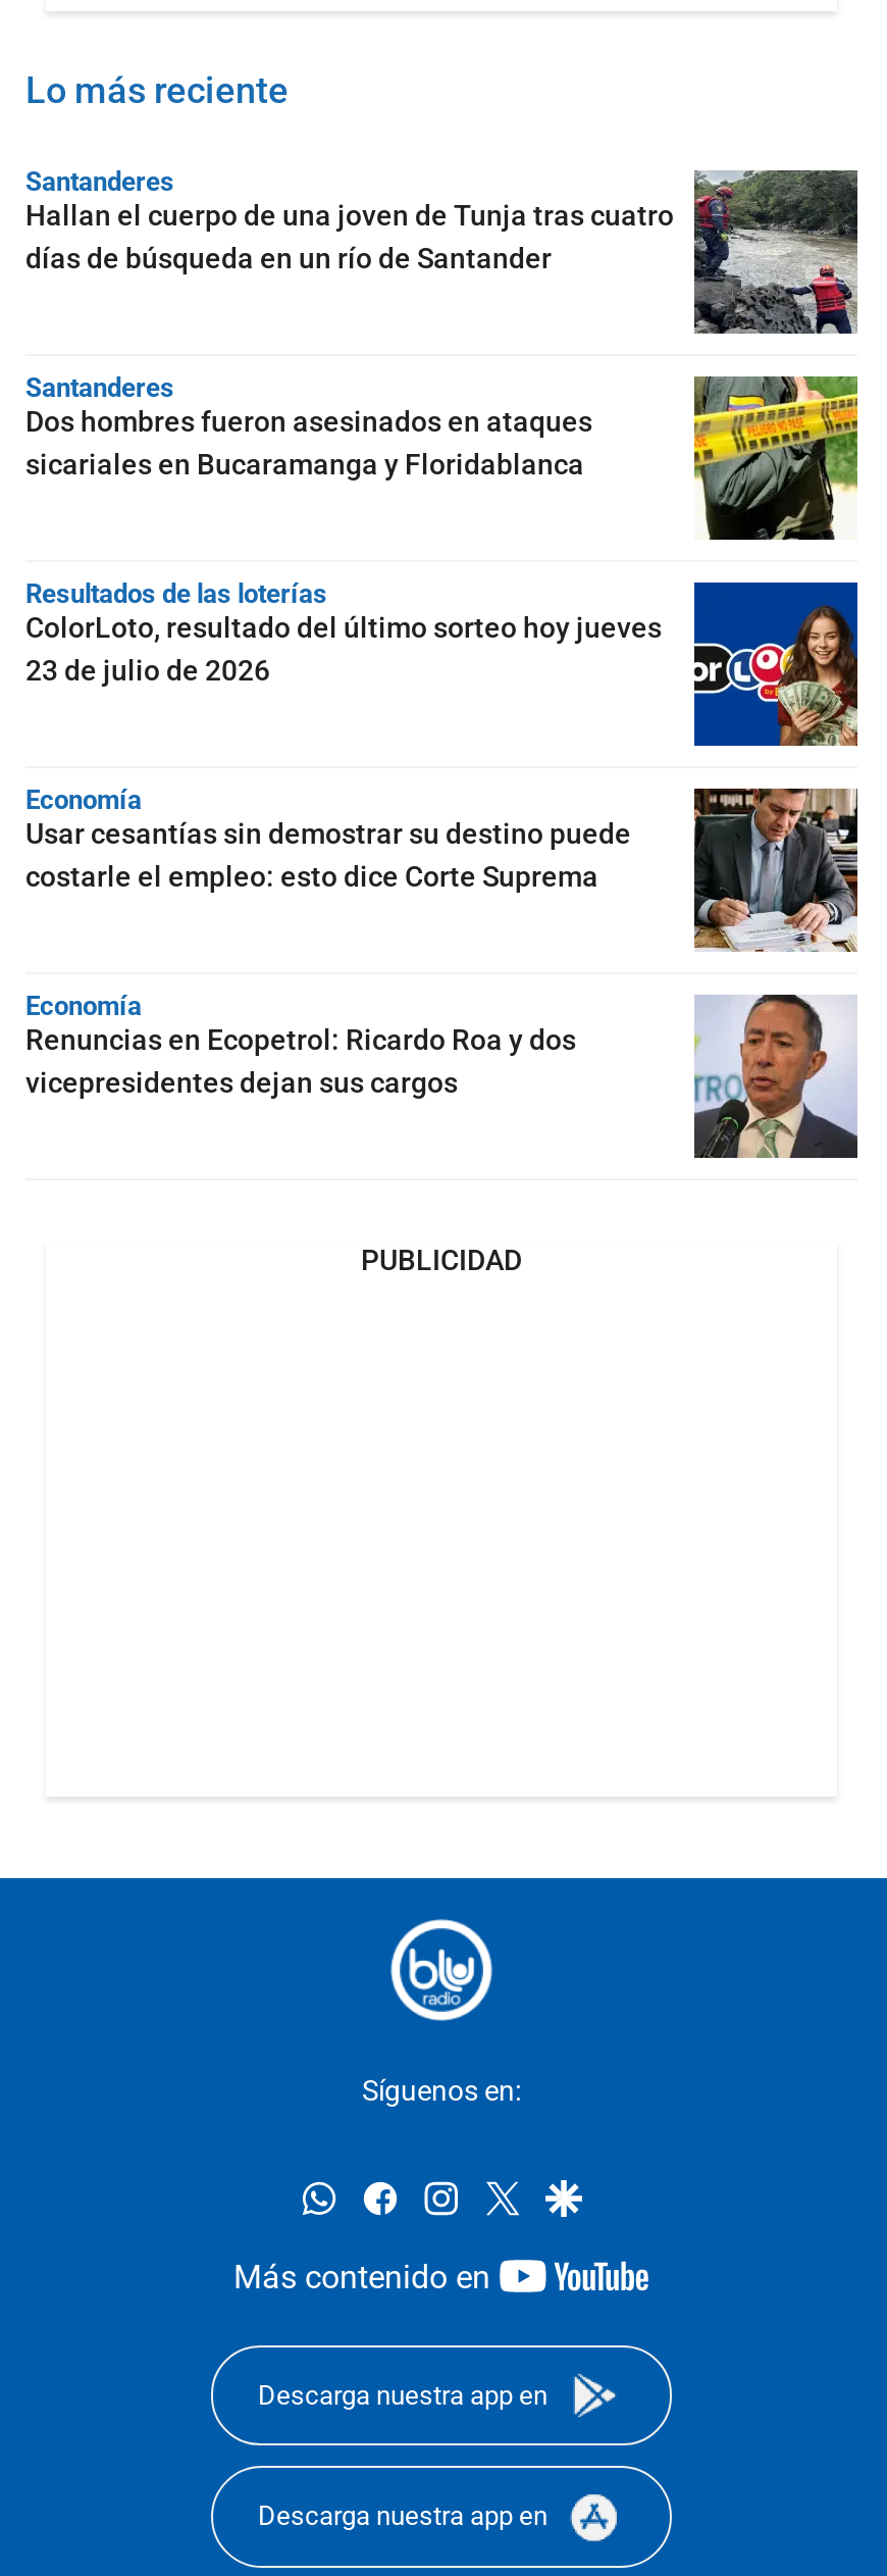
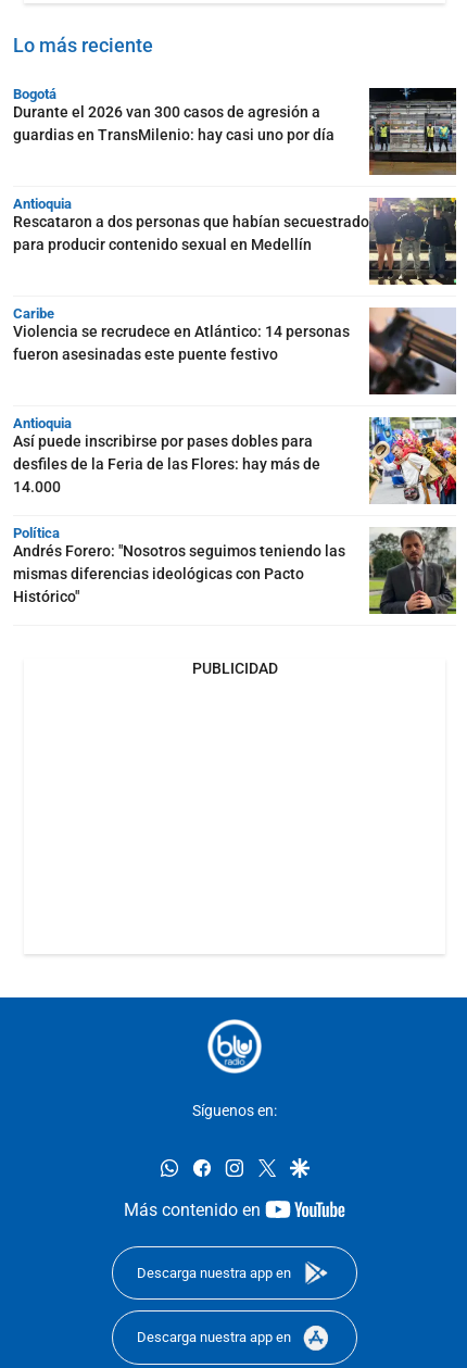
[25,166,857,334] [image] | Santanderes | Hallan el cuerpo de una joven de Tunja tras cuatro | días de búsqueda en un río de Santander -> [13,86,456,175] [image] | Bogotá | Durante el 2026 van 300 casos de agresión a | guardias en TransMilenio: hay casi uno por día
[25,372,592,481] Santanderes | Dos hombres fueron asesinados en ataques | sicariales en Bucaramanga y Floridablanca -> [13,196,369,253] Antioquia | Rescataron a dos personas que habían secuestrado | para producir contenido sexual en Medellín
[25,374,859,687] [image] | Resultados de las loterías | ColorLoto, resultado del último sorteo hoy jueves | 23 de julio de 2026 -> [13,197,457,363] [image] | Caribe | Violencia se recrudece en Atlántico: 14 personas | fueron asesinadas este puente festivo
[692,580,859,748] [image] -> [368,308,457,396] [image]
[25,785,631,893] Economía | Usar cesantías sin demostrar su destino puede | costarle el empleo: esto dice Corte Suprema -> [13,415,320,495] Antioquia | Así puede inscribirse por pases dobles para | desfiles de la Feria de las Flores: hay más de | 14.000
[692,787,859,954] [image] -> [368,416,457,505] [image]
[25,991,576,1099] Economía | Renuncias en Ecopetrol: Ricardo Roa y dos | vicepresidentes dejan sus cargos -> [13,525,345,605] Política | Andrés Forero: "Nosotros seguimos teniendo las | mismas diferencias ideológicas con Pacto | Histórico"
[692,993,859,1160] [image] -> [368,526,457,615] [image]

